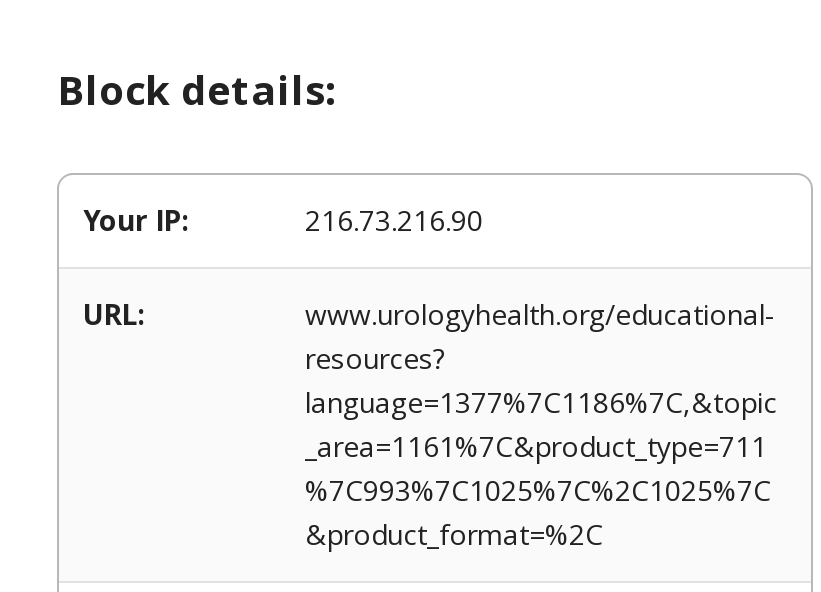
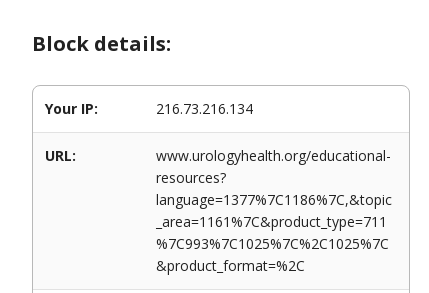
[305,201,483,239] 216.73.216.90 -> [156,99,253,118] 216.73.216.134

